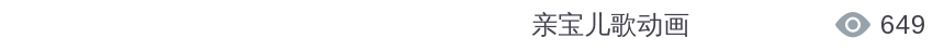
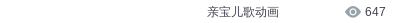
[880,10,926,40] 649 -> [365,4,386,18] 647

